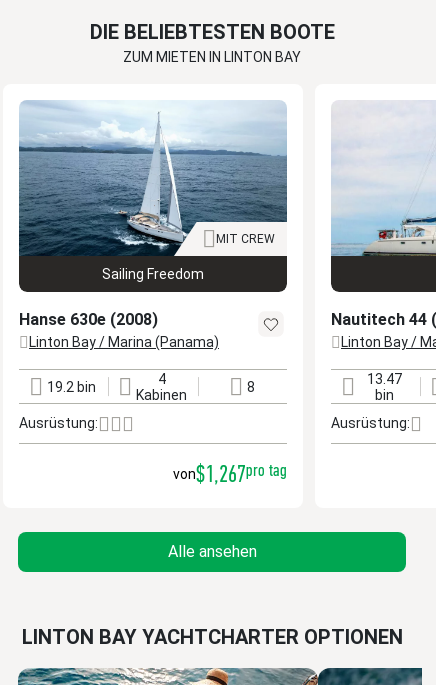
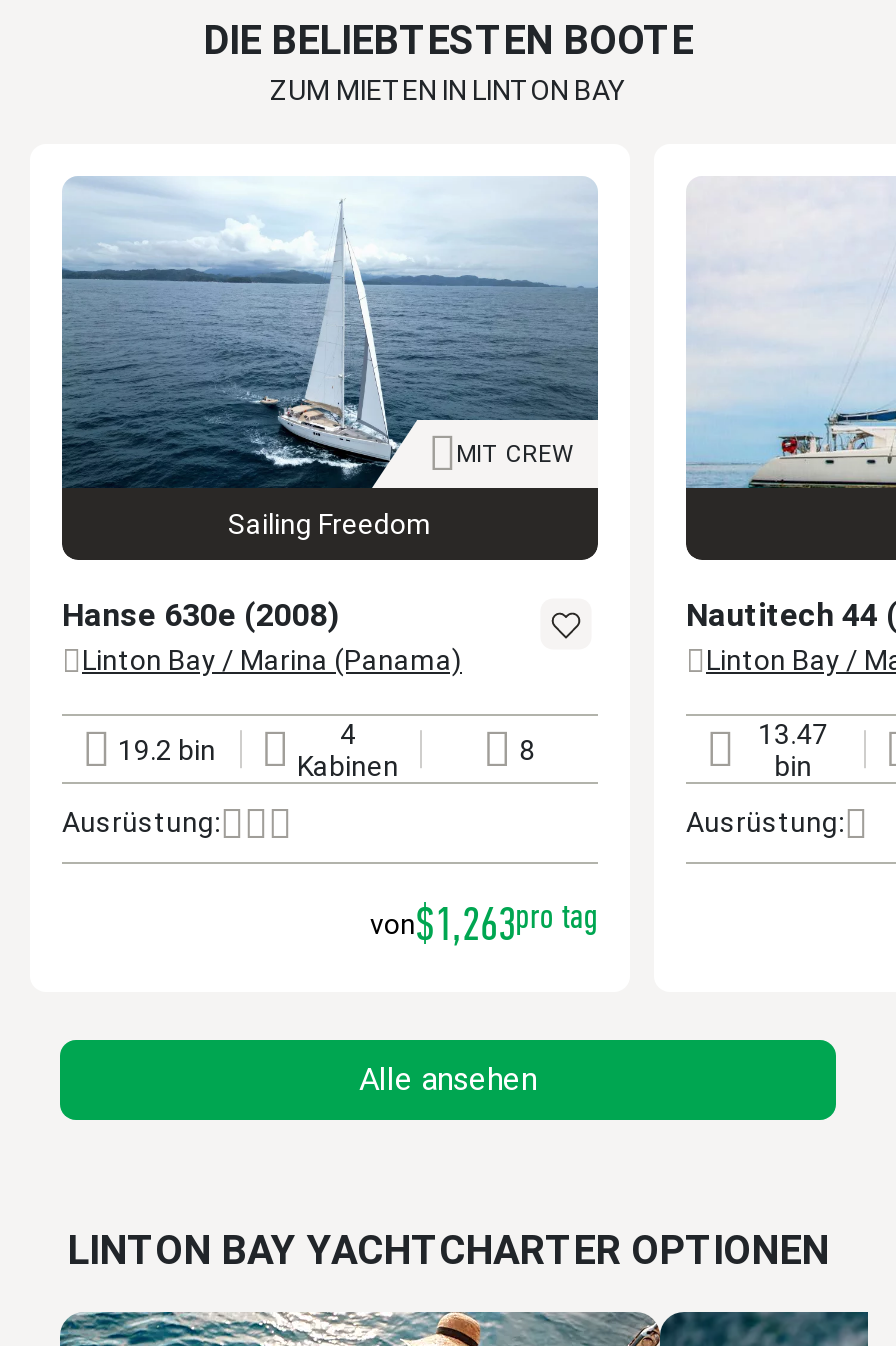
[173,460,287,488] von$1,267pro tag -> [370,896,598,952] von$1,263pro tag

